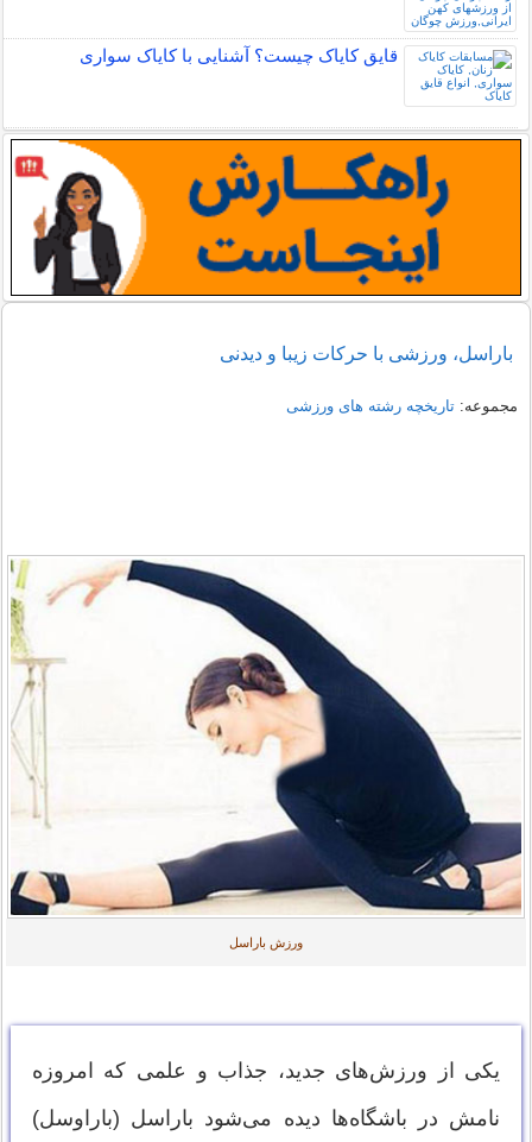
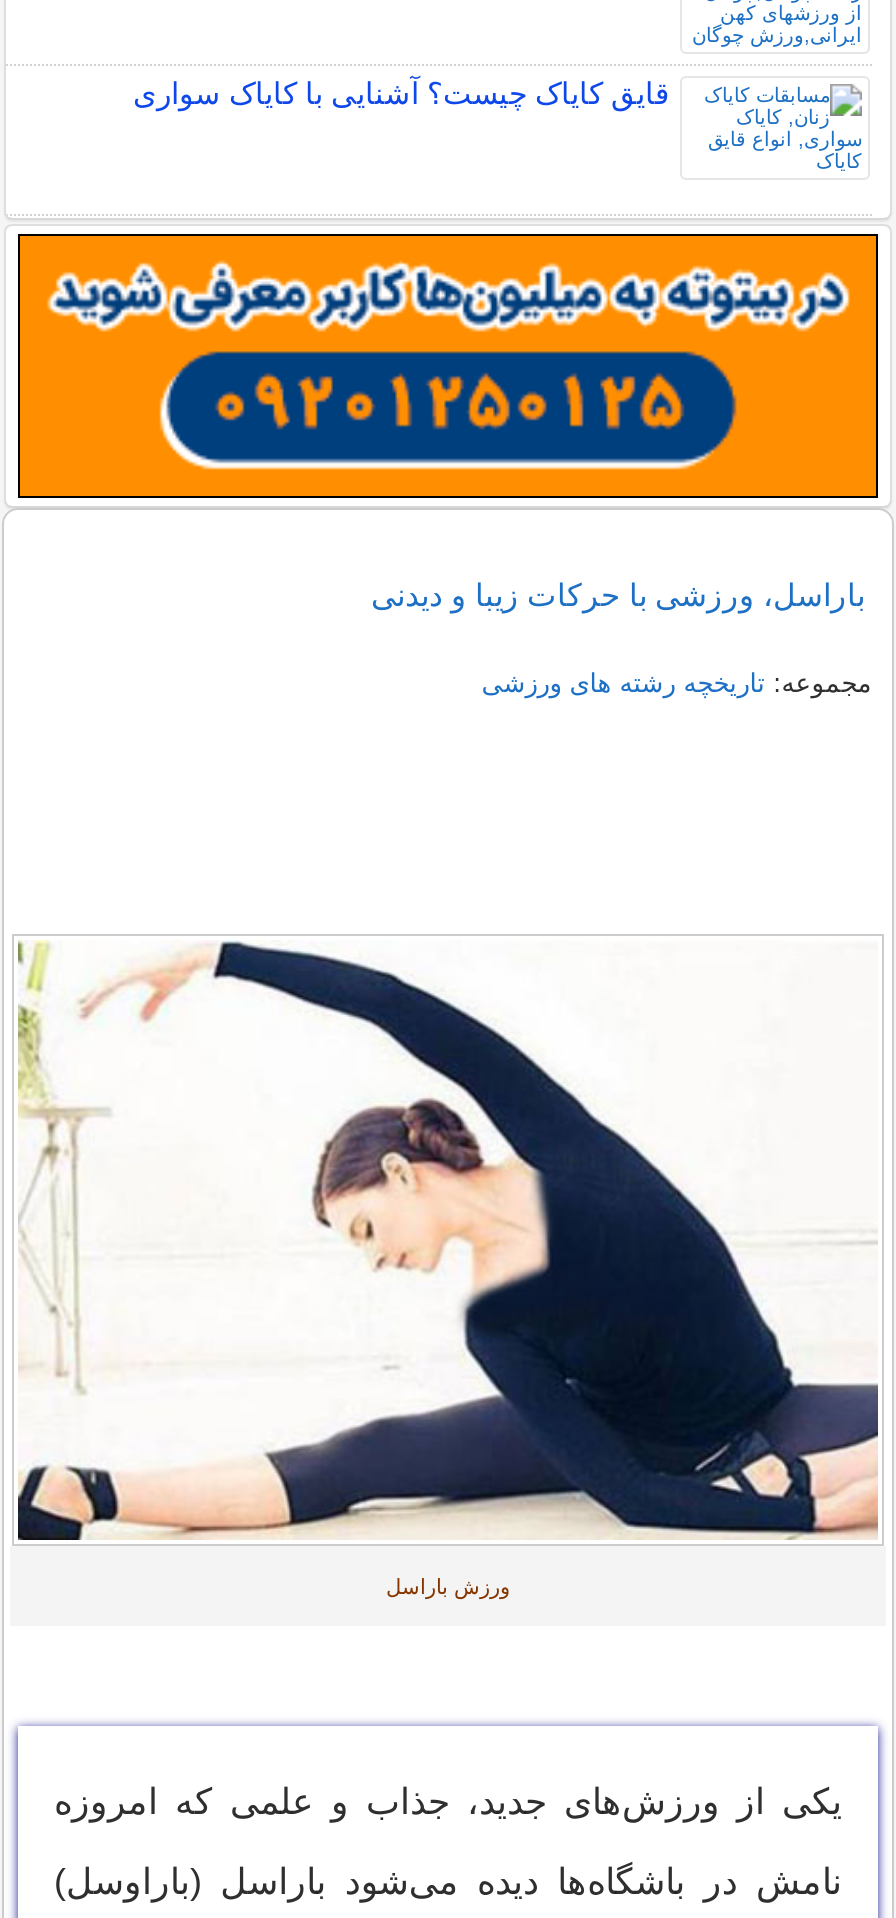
[11,139,505,296] [image] -> [18,234,852,498] [image]

